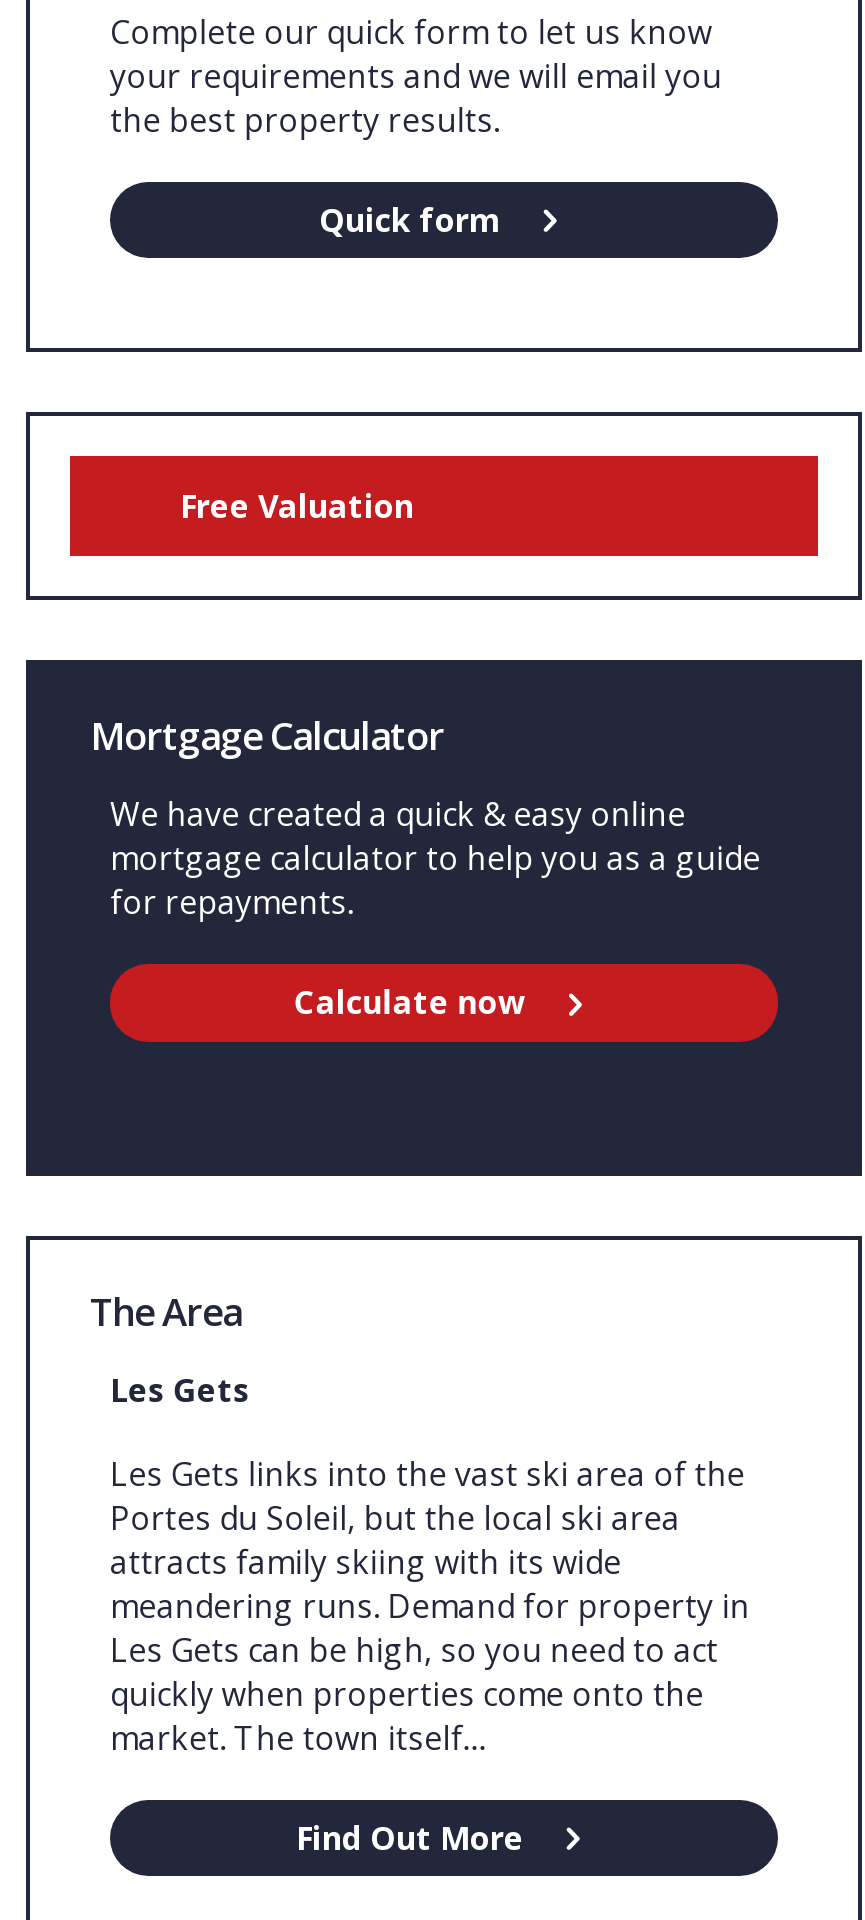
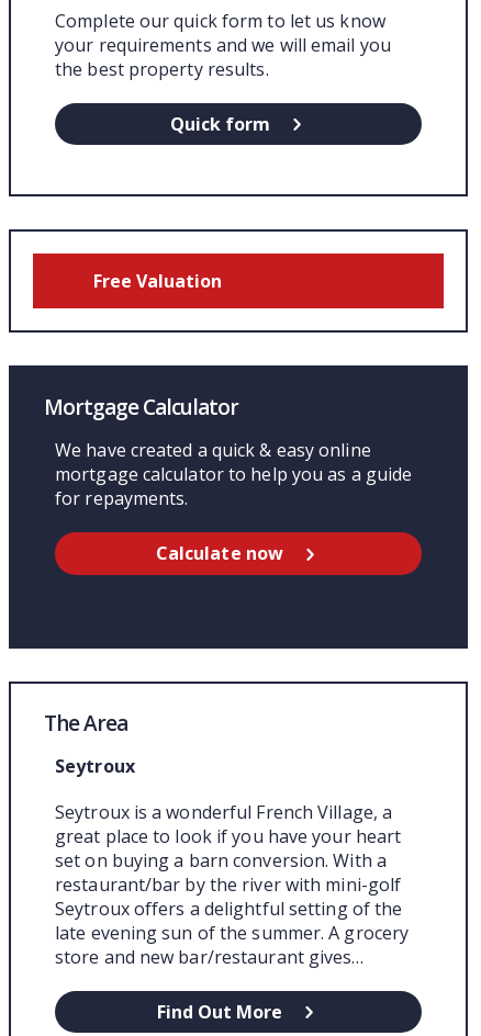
[110,1367,250,1411] Les Gets -> [55,754,135,778] Seytroux
[110,1451,750,1759] Les Gets links into the vast ski area of the | Portes du Soleil, but the local ski area | attracts family skiing with its wide | meandering runs. Demand for property in | Les Gets can be high, so you need to act | quickly when properties come onto the | market. The town itself… -> [55,800,409,969] Seytroux is a wonderful French Village, a | great place to look if you have your heart | set on buying a barn conversion. With a | restaurant/bar by the river with mini-golf | Seytroux offers a delightful setting of the | late evening sun of the summer. A grocery | store and new bar/restaurant gives…

